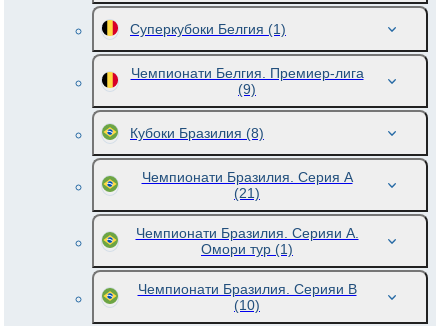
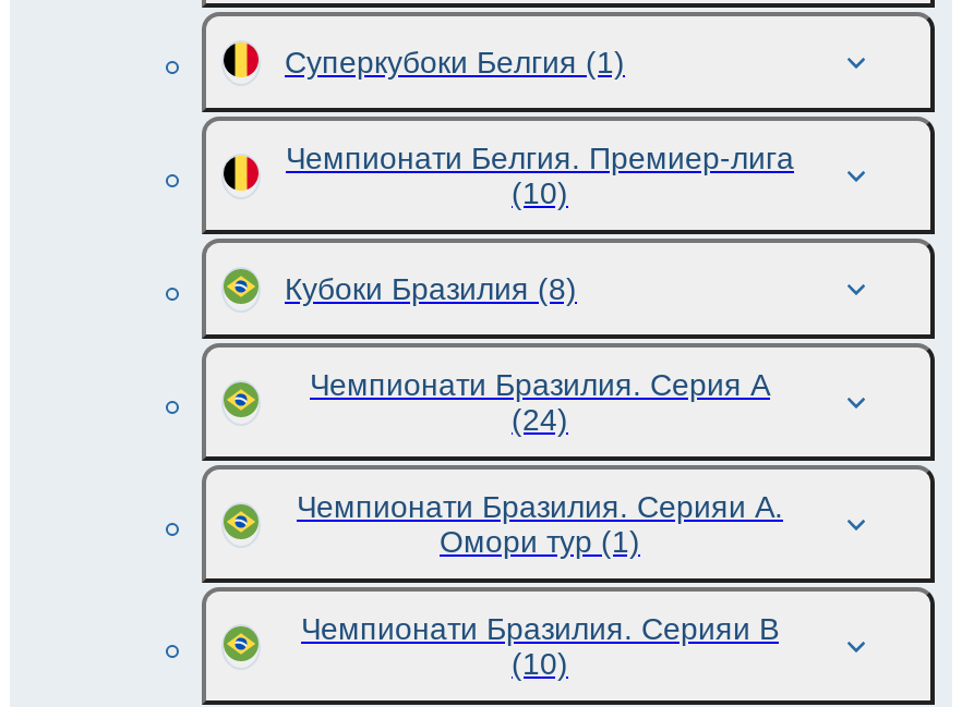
[238,81,256,97] (9) -> [512,175,568,210] (10)
[234,185,260,201] (21) -> [512,402,568,437] (24)

